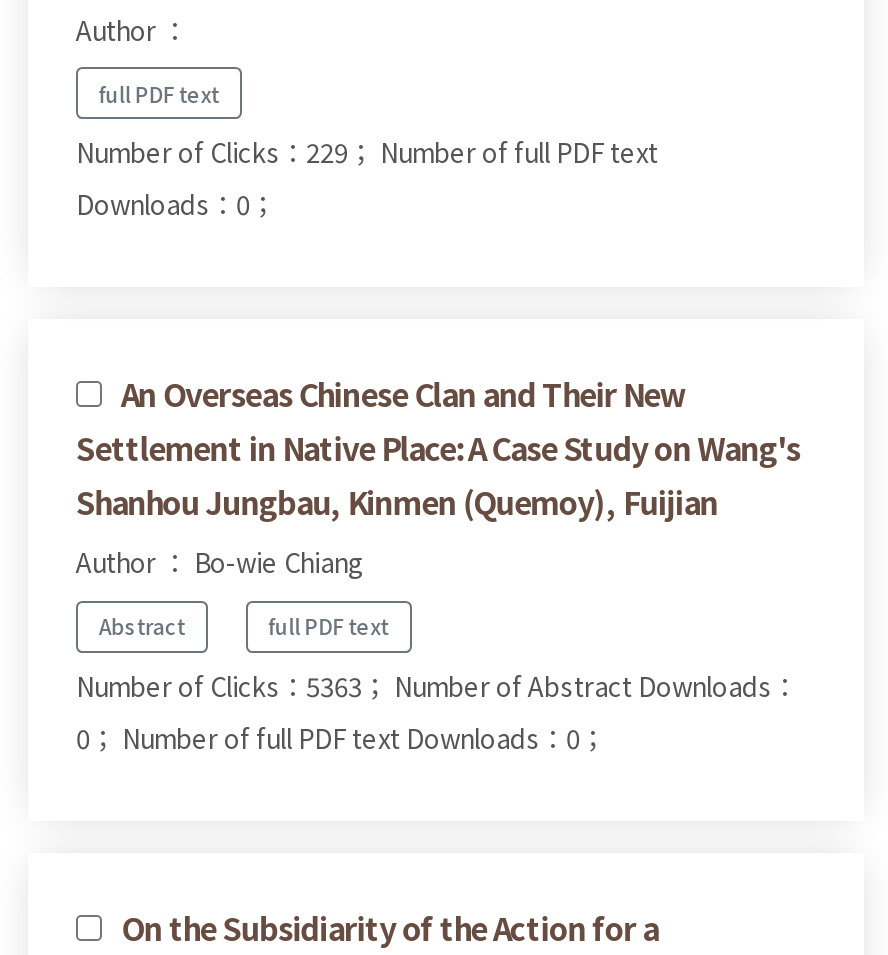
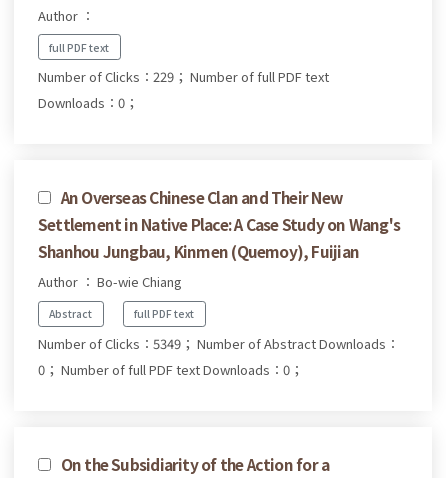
[76,667,798,705] Number of Clicks：5363； Number of Abstract Downloads： -> [38,334,399,353] Number of Clicks：5349； Number of Abstract Downloads：

